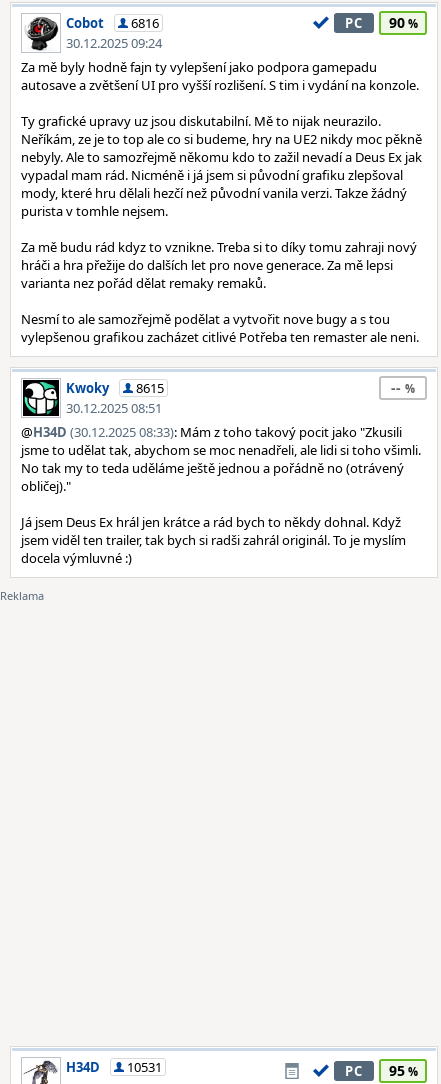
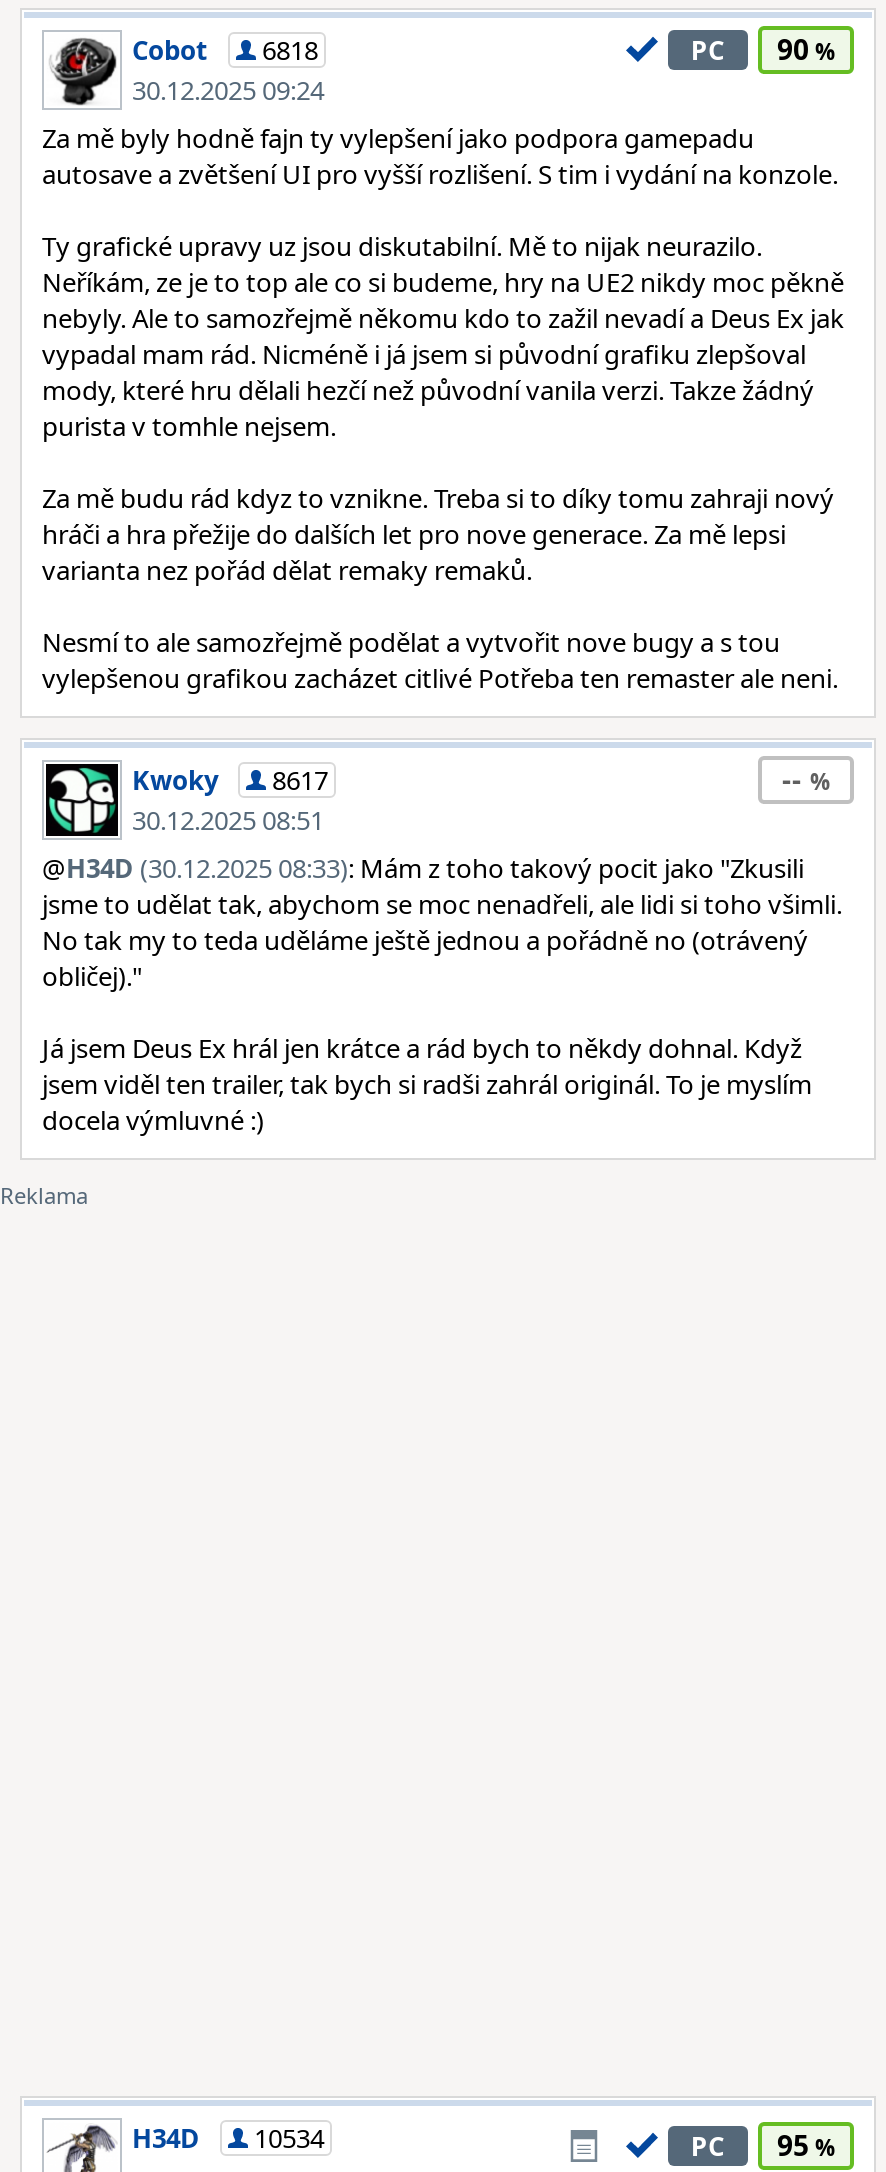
[66,14,159,32] Cobot 6816 -> [132,32,318,68] Cobot 6818
[66,379,164,397] Kwoky 8615 -> [132,762,328,798] Kwoky 8617
[66,1058,162,1076] H34D 10531 -> [132,2120,324,2156] H34D 10534

